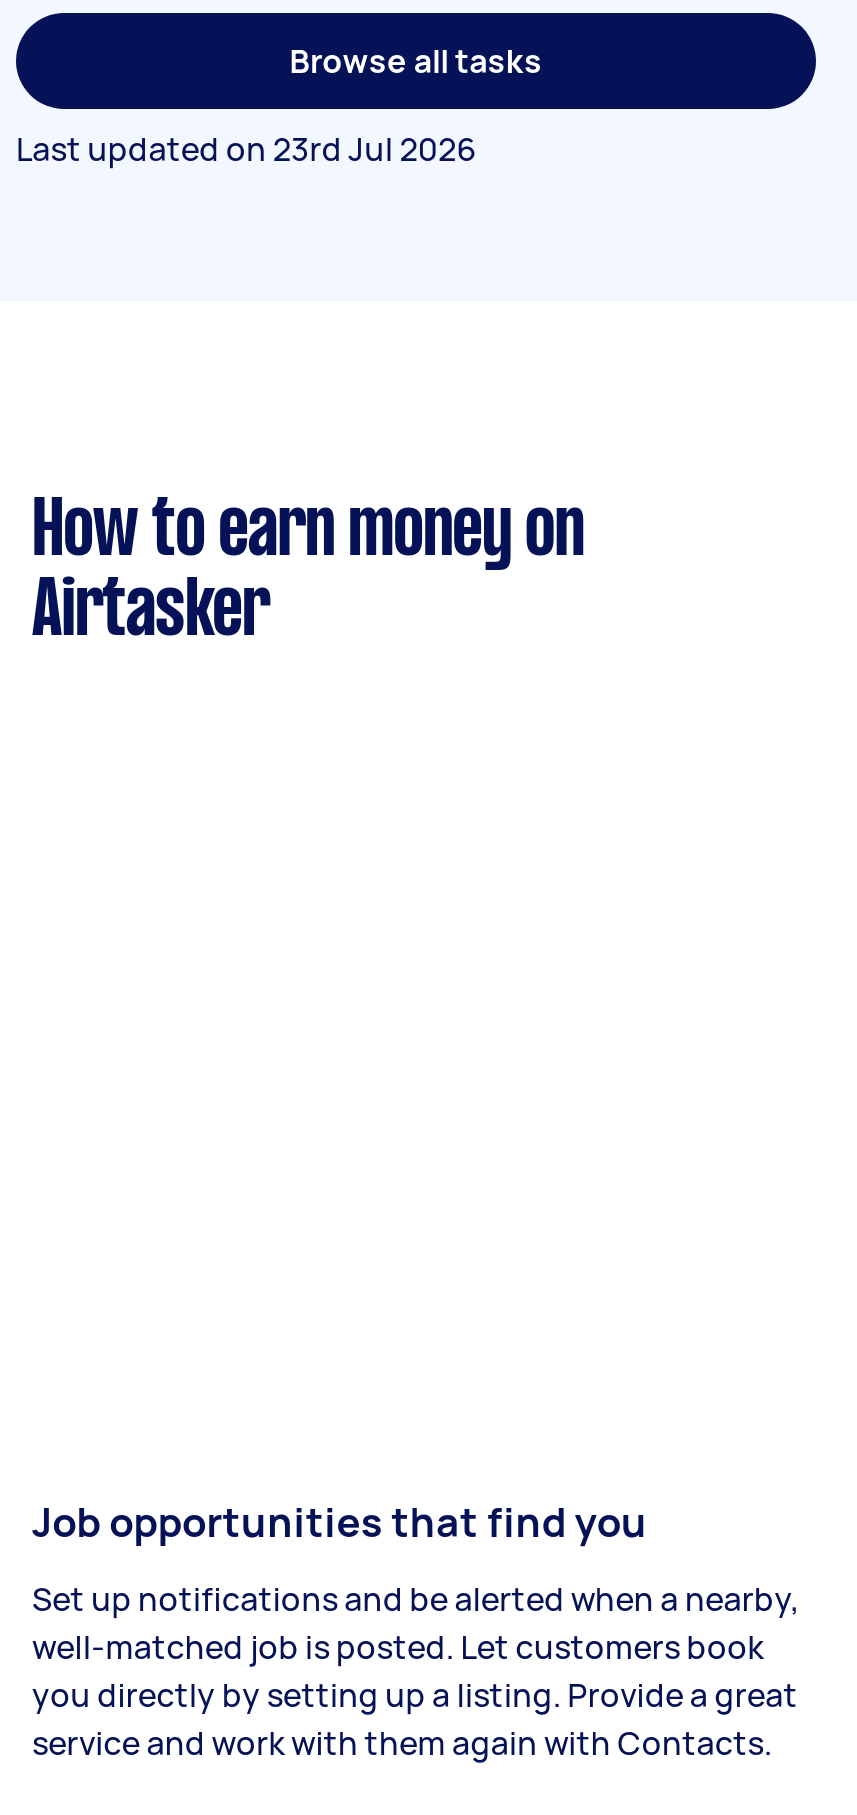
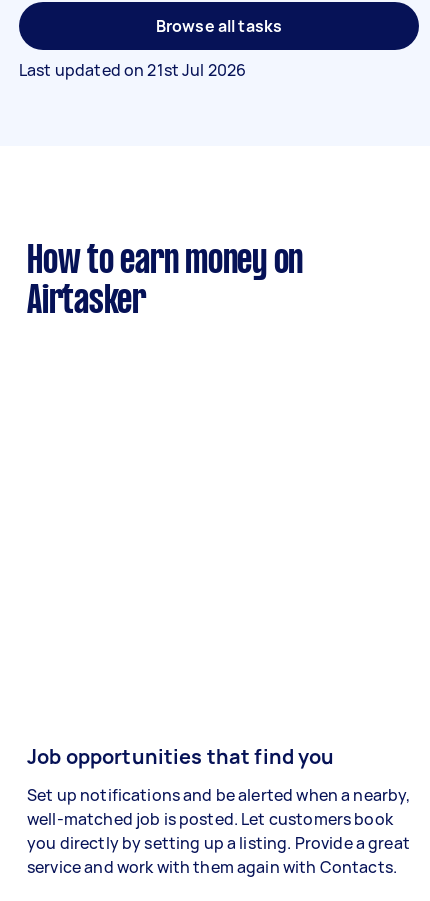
[16,127,477,171] Last updated on 23rd Jul 2026 -> [19,59,246,81] Last updated on 21st Jul 2026

